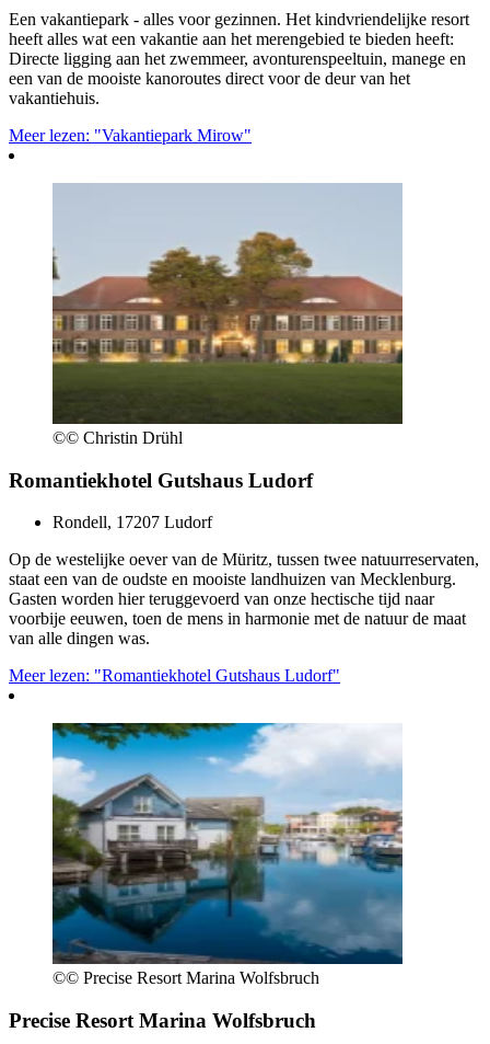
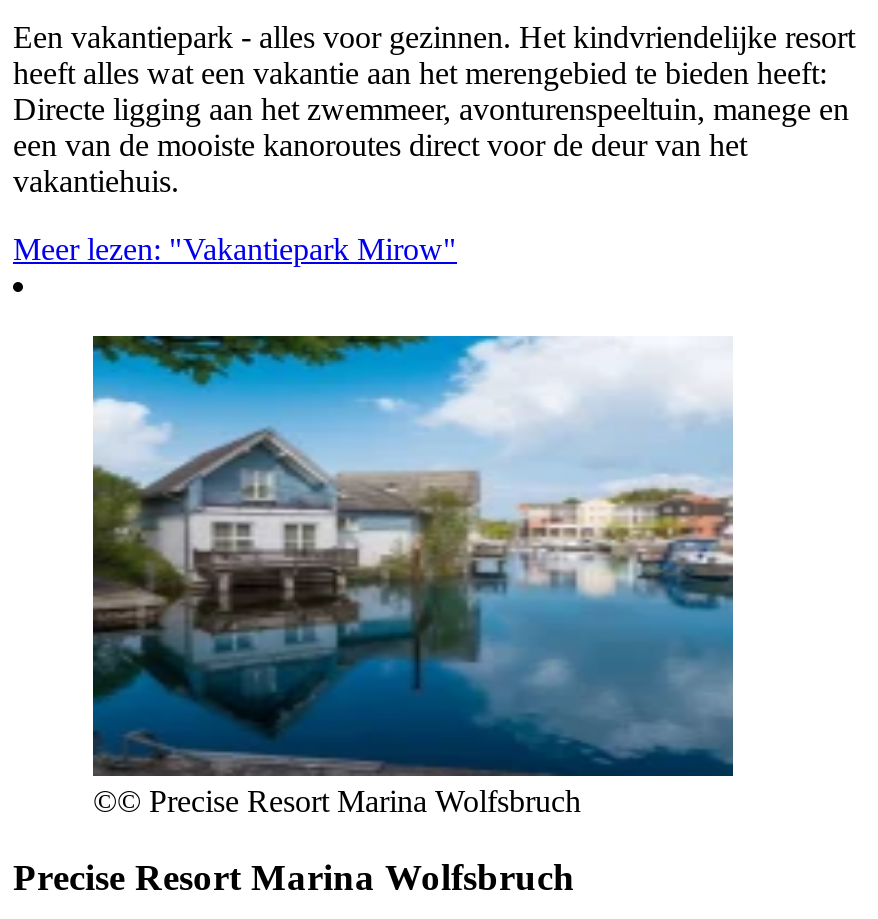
[9,183,479,685] [image] | ©© Christin Drühl | Romantiekhotel Gutshaus Ludorf | Rondell, 17207 Ludorf | Op de westelijke oever van de Müritz, tussen twee natuurreservaten, | staat een van de oudste en mooiste landhuizen van Mecklenburg. | Gasten worden hier teruggevoerd van onze hectische tijd naar | voorbije eeuwen, toen de mens in harmonie met de natuur de maat | van alle dingen was. | Meer lezen: "Romantiekhotel Gutshaus Ludorf" -> none

